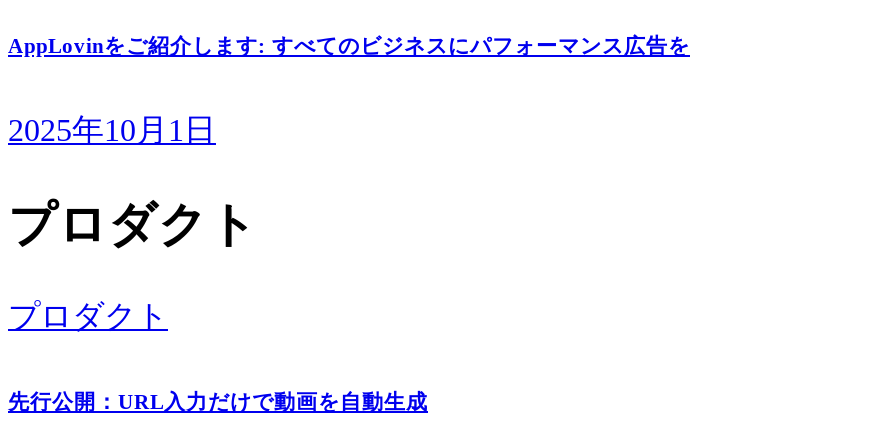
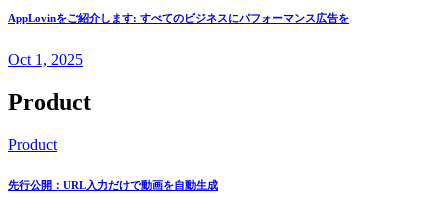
[8,114,216,148] 2025年10月1日 -> [8,51,83,68] Oct 1, 2025
[8,199,258,251] プロダクト -> [8,89,91,115] Product
[8,299,168,333] プロダクト -> [8,136,57,153] Product

